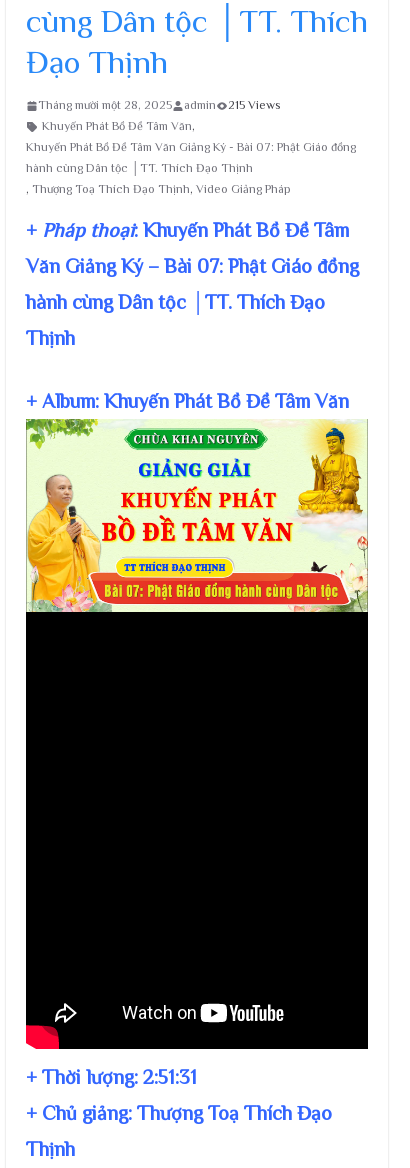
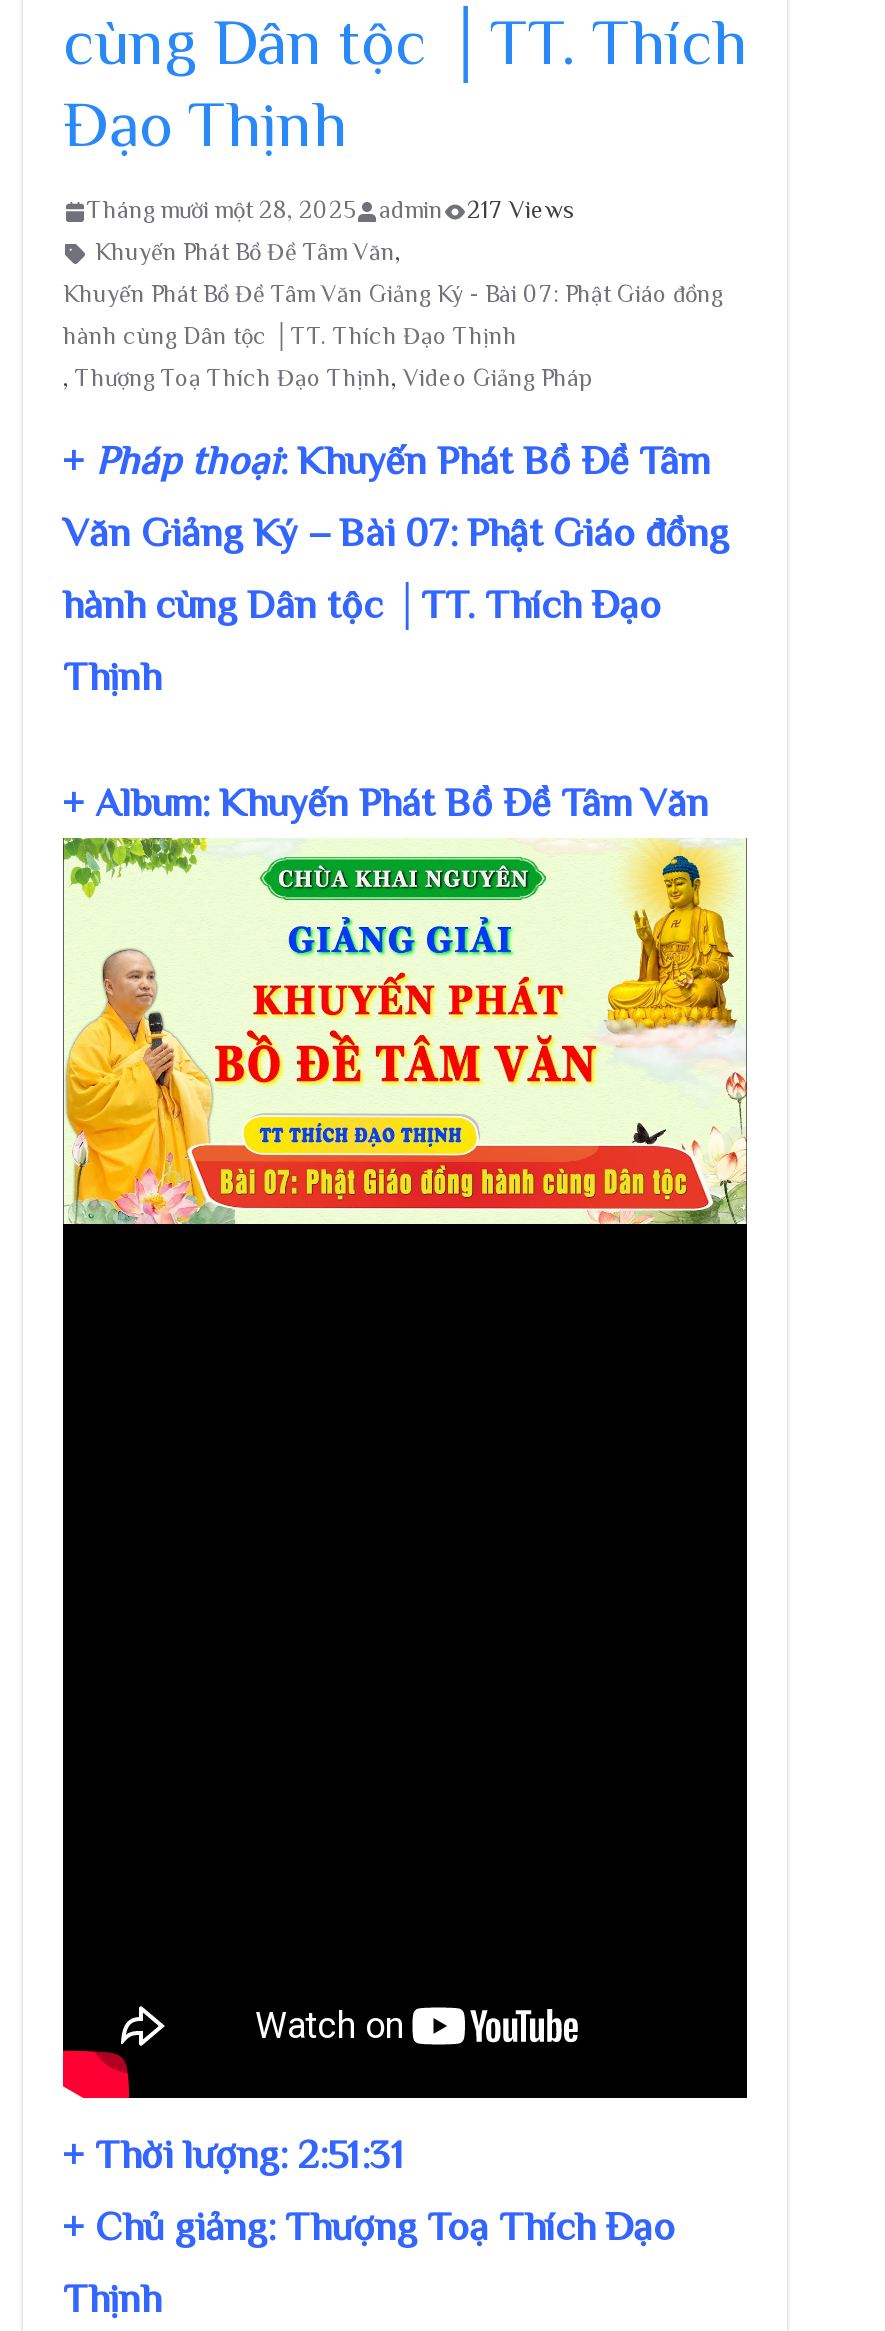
[38,98,280,112] Tháng mười một 28, 2025 admin 215 Views -> [87,196,573,224] Tháng mười một 28, 2025 admin 217 Views

